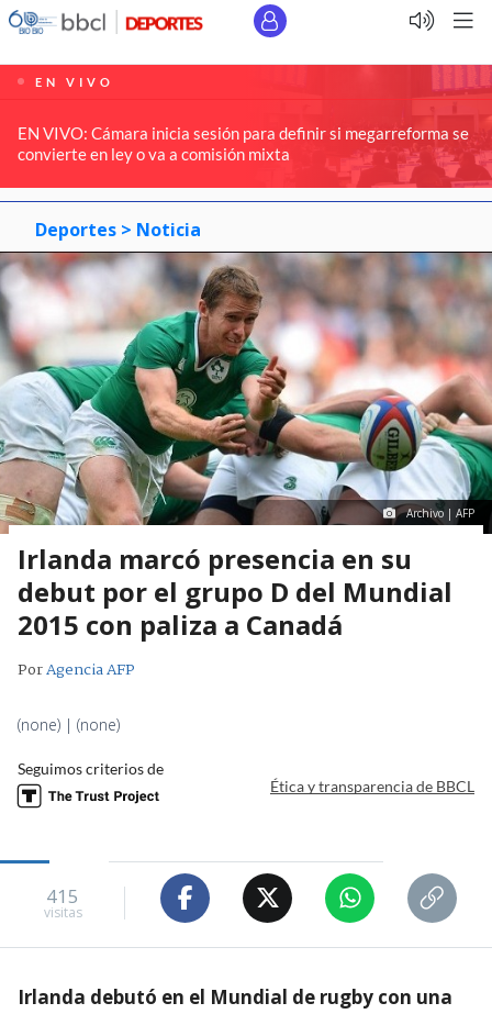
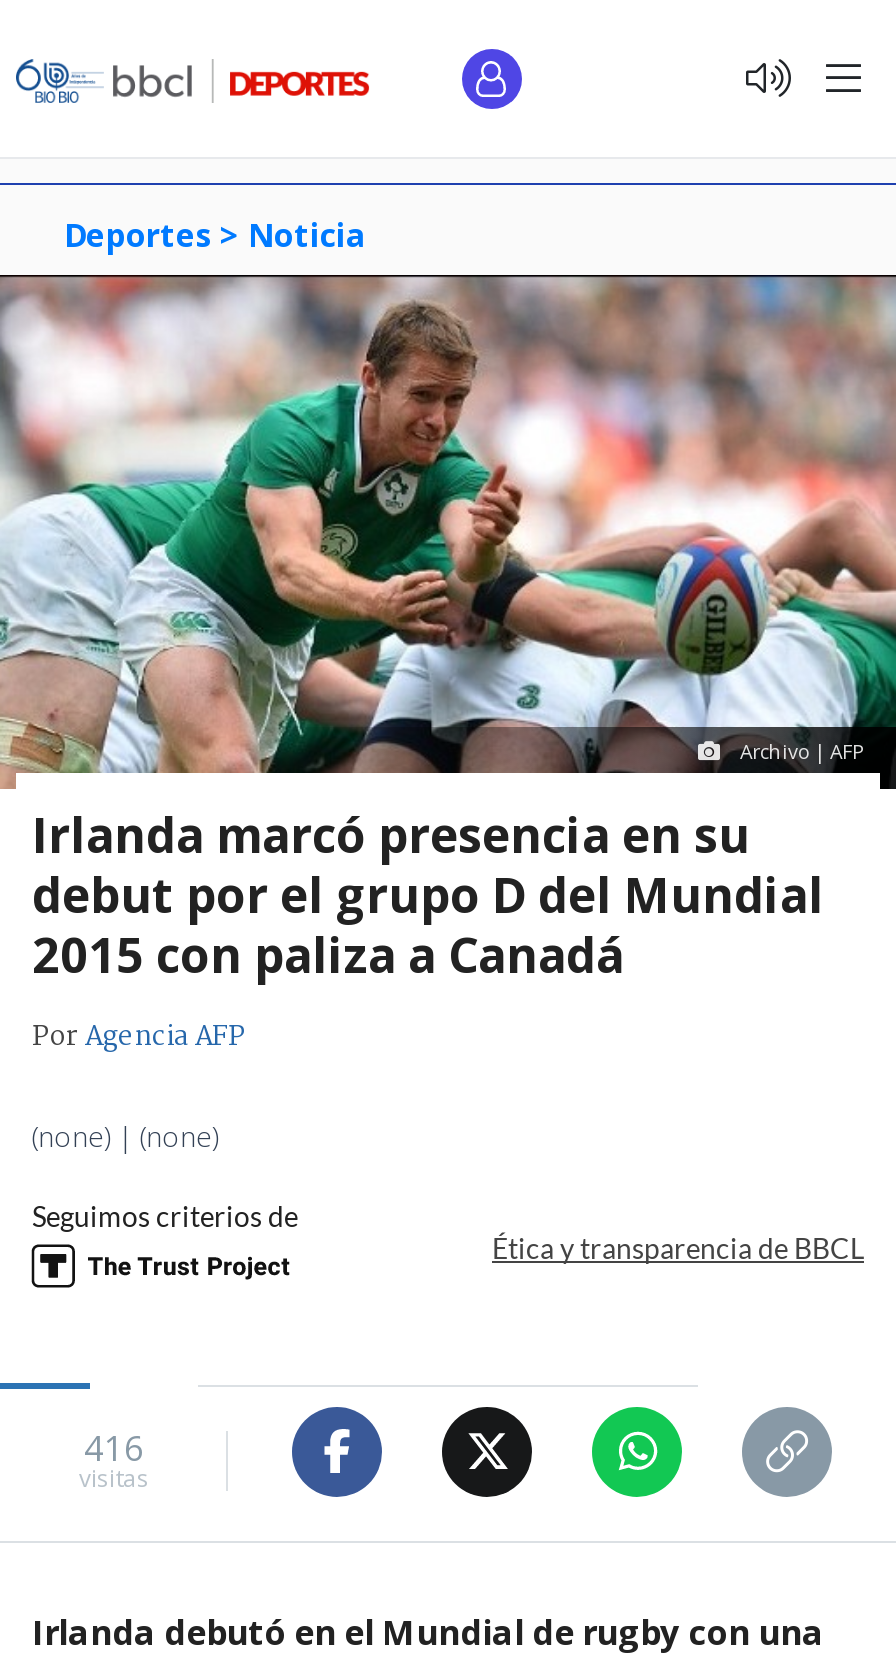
[3,64,489,189] [image] | EN VIVO | EN VIVO: Cámara inicia sesión para definir si megarreforma se | convierte en ley o va a comisión mixta -> none
[46,884,79,909] 415 -> [84,1426,144,1472] 416

